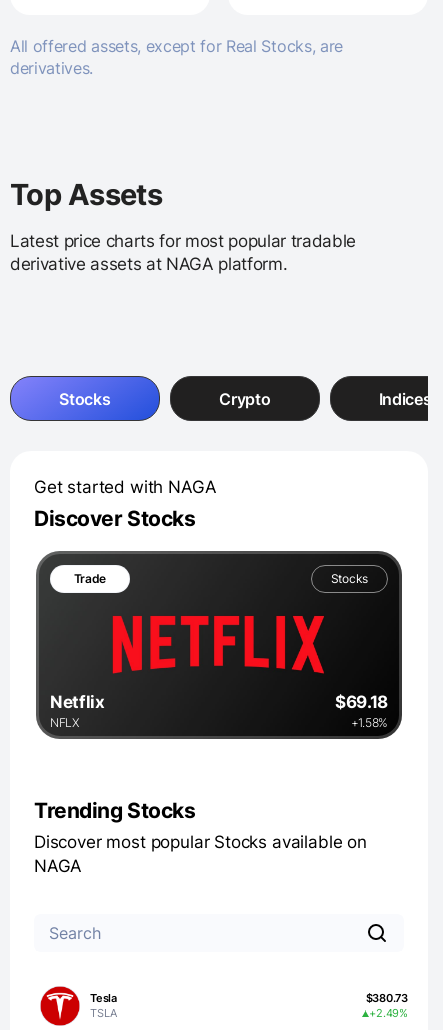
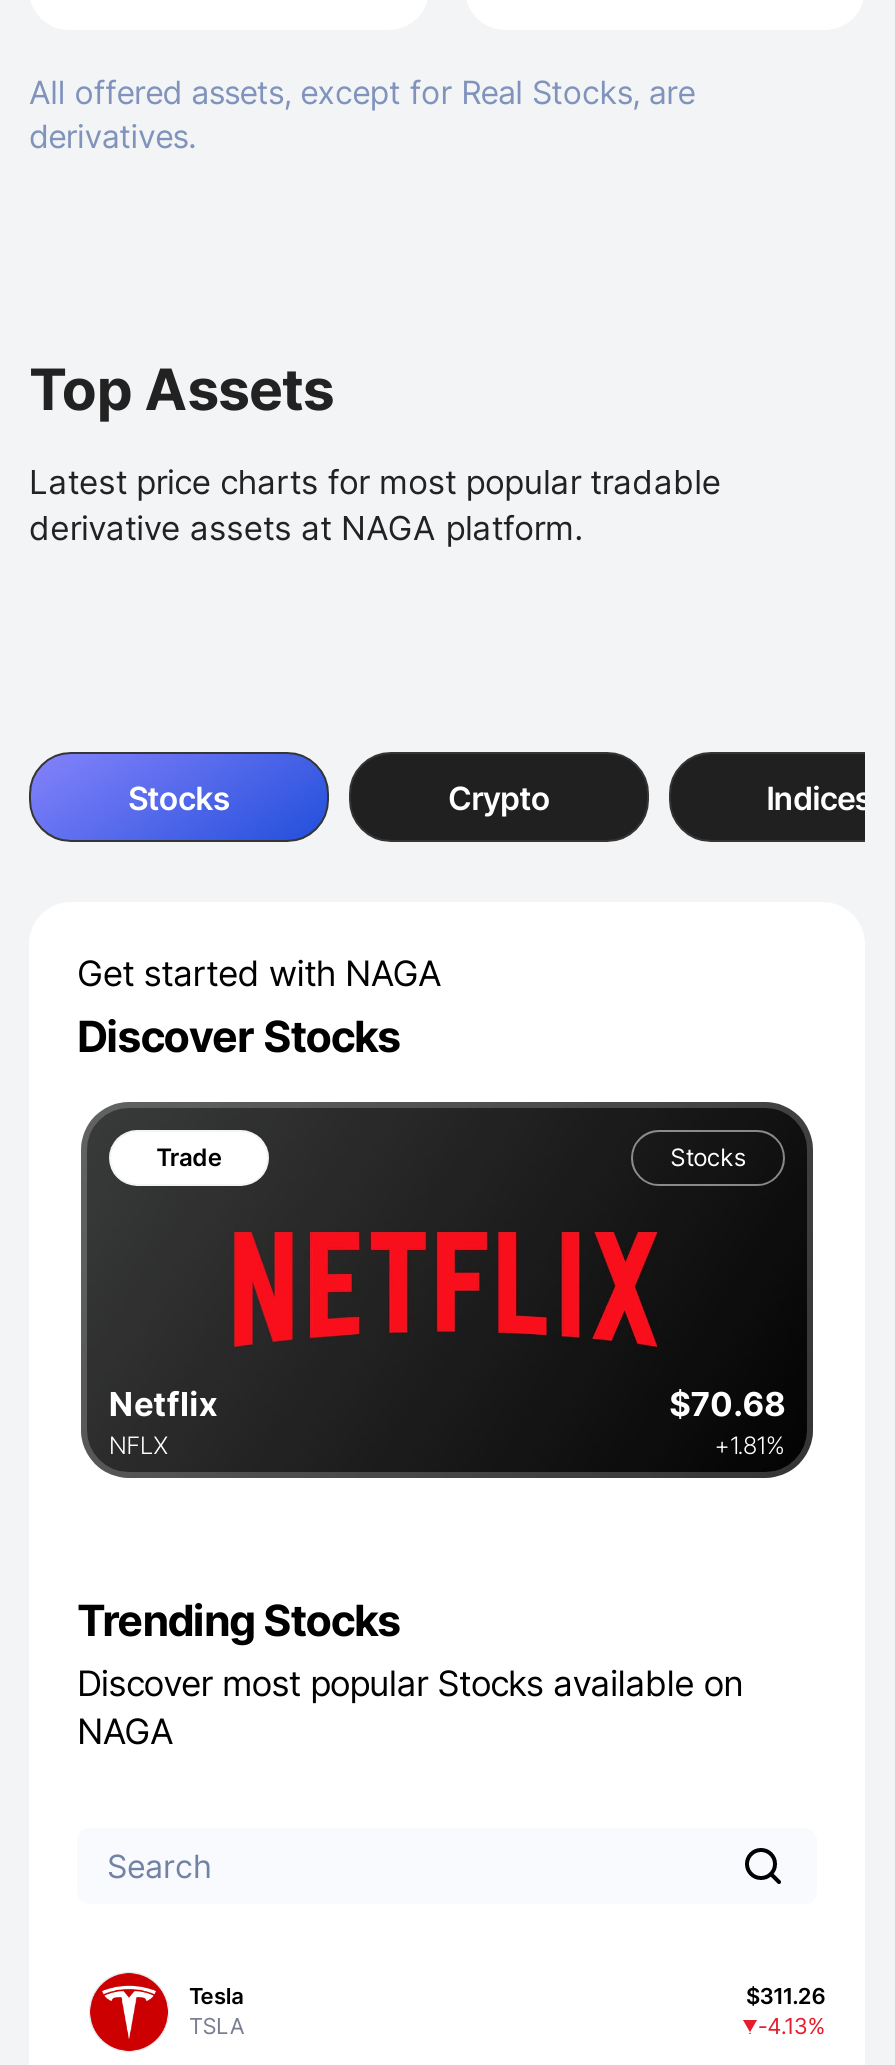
[335,692,388,712] $69.18 -> [669,1385,785,1425] $70.68
[351,715,388,730] +1.58% -> [714,1431,785,1461] +1.81%
[365,991,408,1005] $380.73 -> [746,1983,825,2011] $311.26
[369,1006,408,1020] +2.49% -> [758,2013,825,2041] -4.13%

